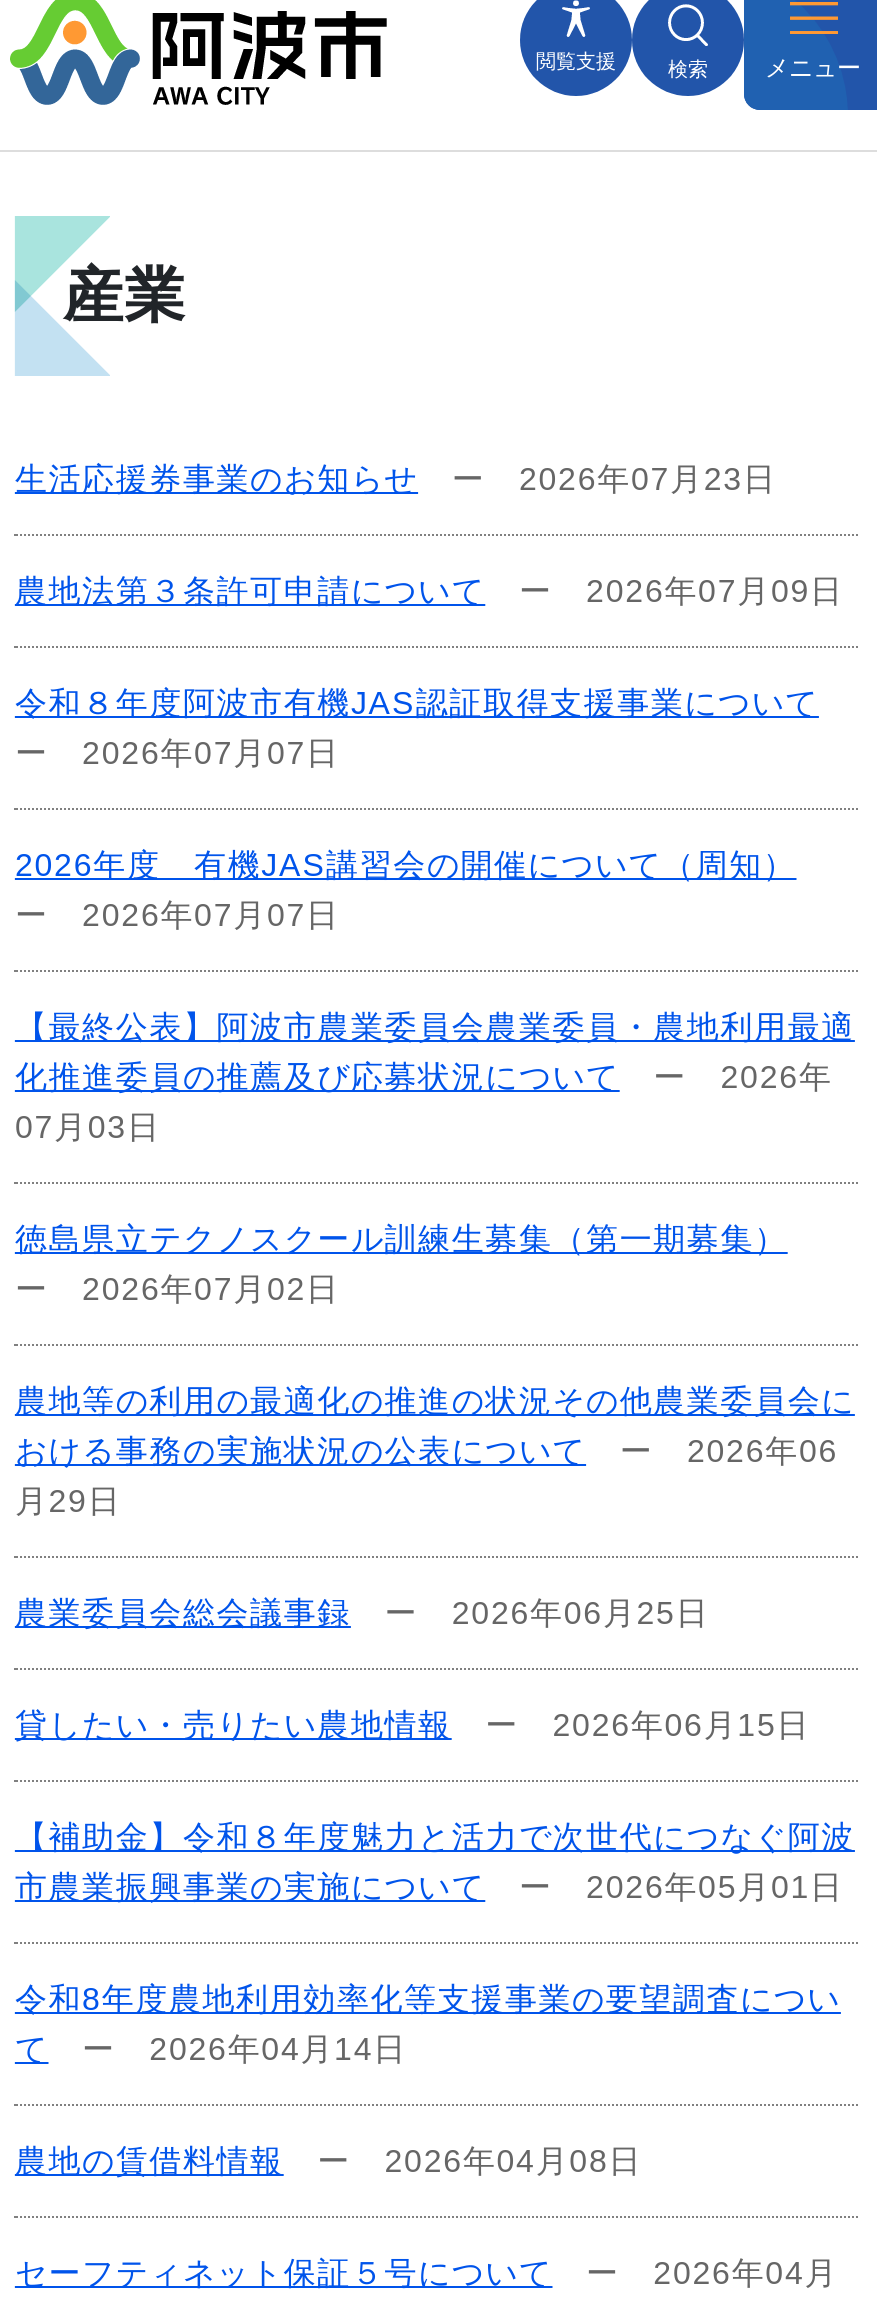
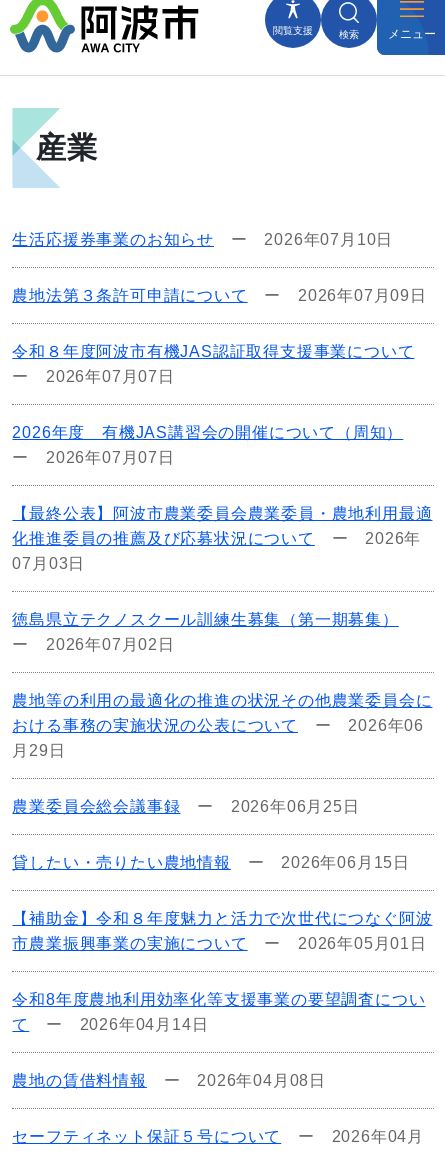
[15,462,777,496] 生活応援券事業のお知らせー2026年07月23日 -> [12,231,393,248] 生活応援券事業のお知らせー2026年07月10日

